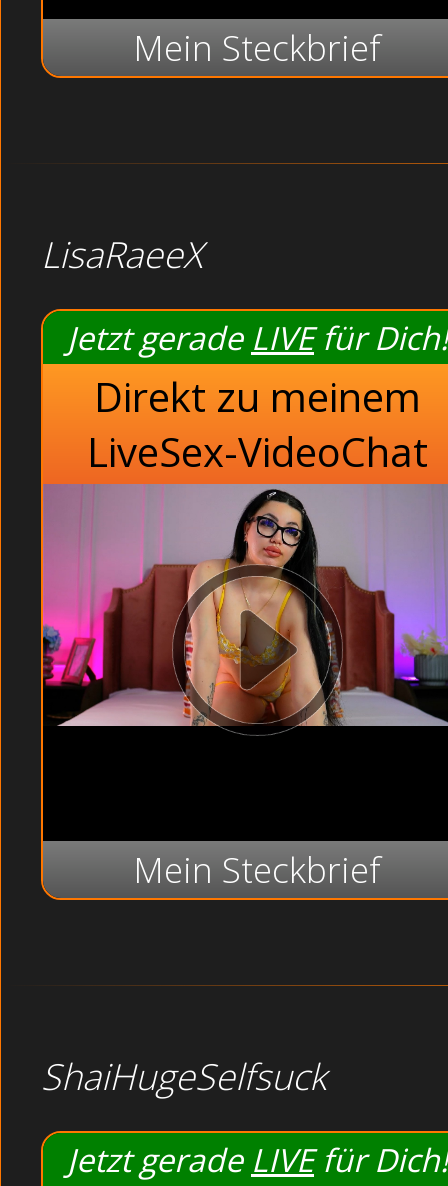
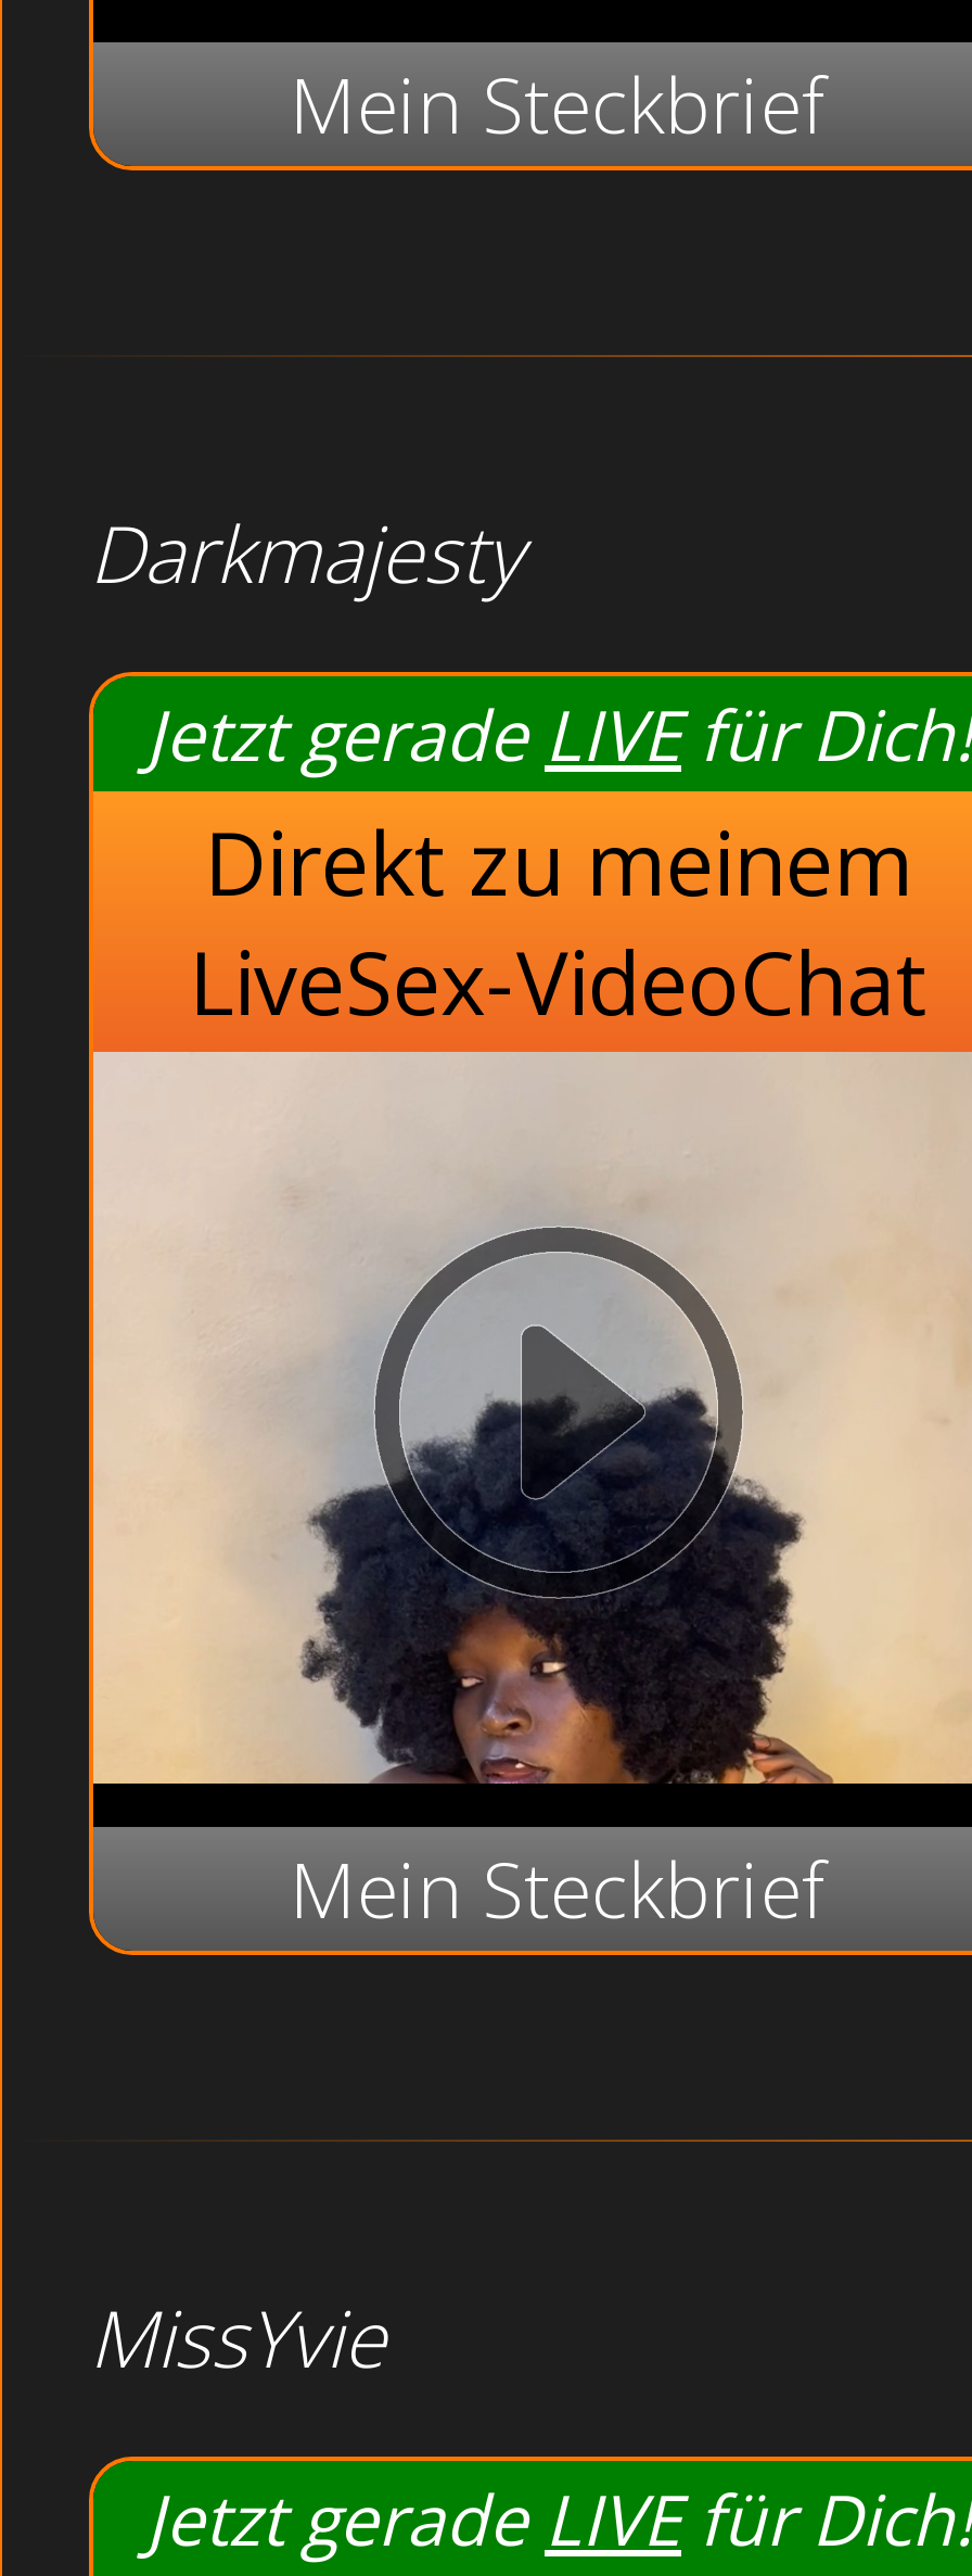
[41,230,202,279] LisaRaeeX -> [89,501,523,608] Darkmajesty
[42,484,445,821] [image] -> [91,1050,965,1786] [image]
[41,1052,326,1101] ShaiHugeSelfsuck -> [89,2286,386,2392] MissYvie

